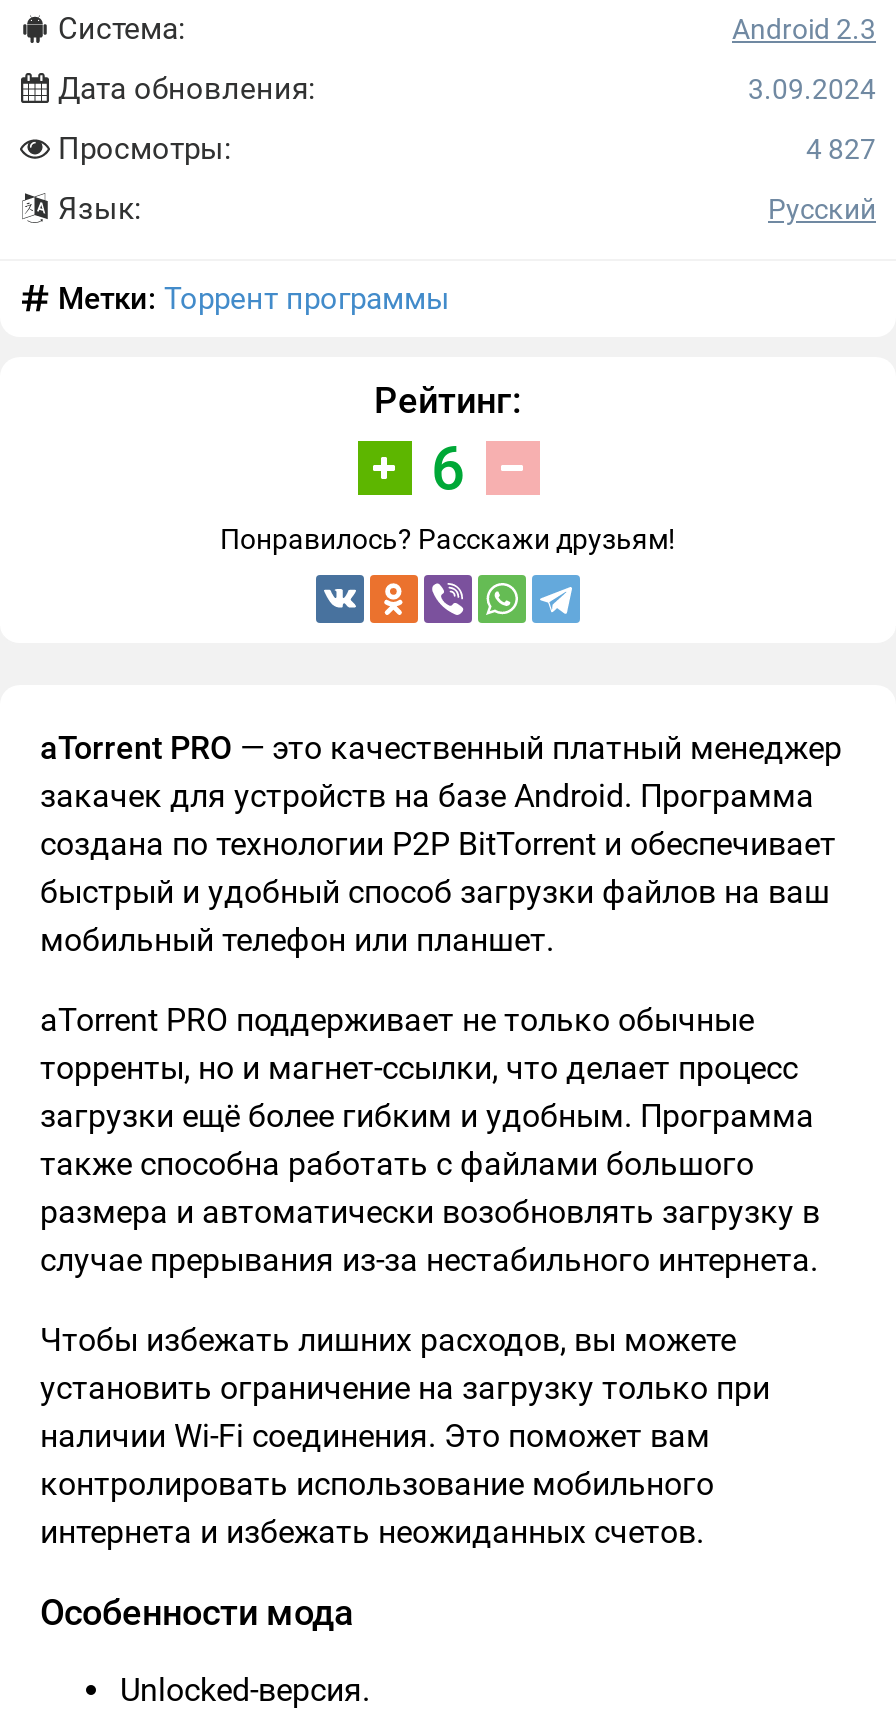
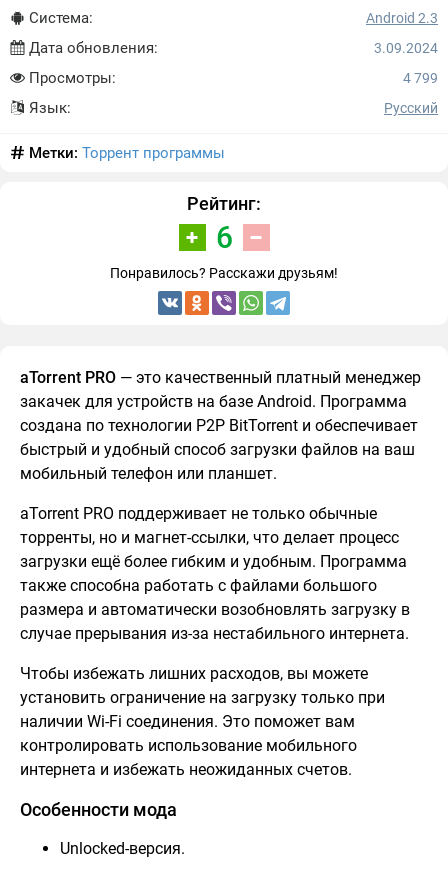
[806,133,876,165] 4 827 -> [403,70,438,86] 4 799

